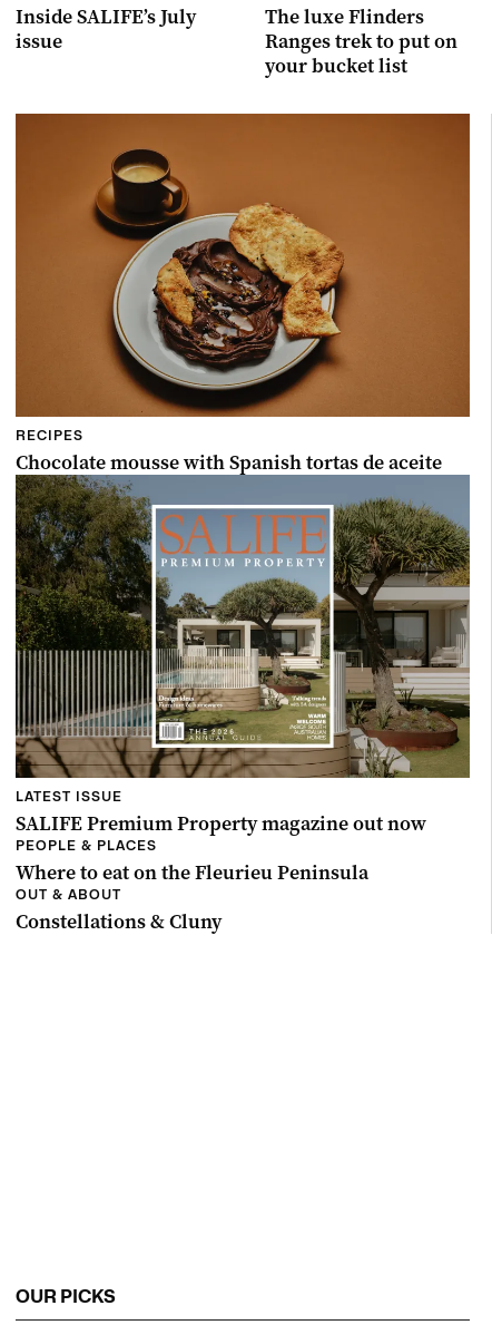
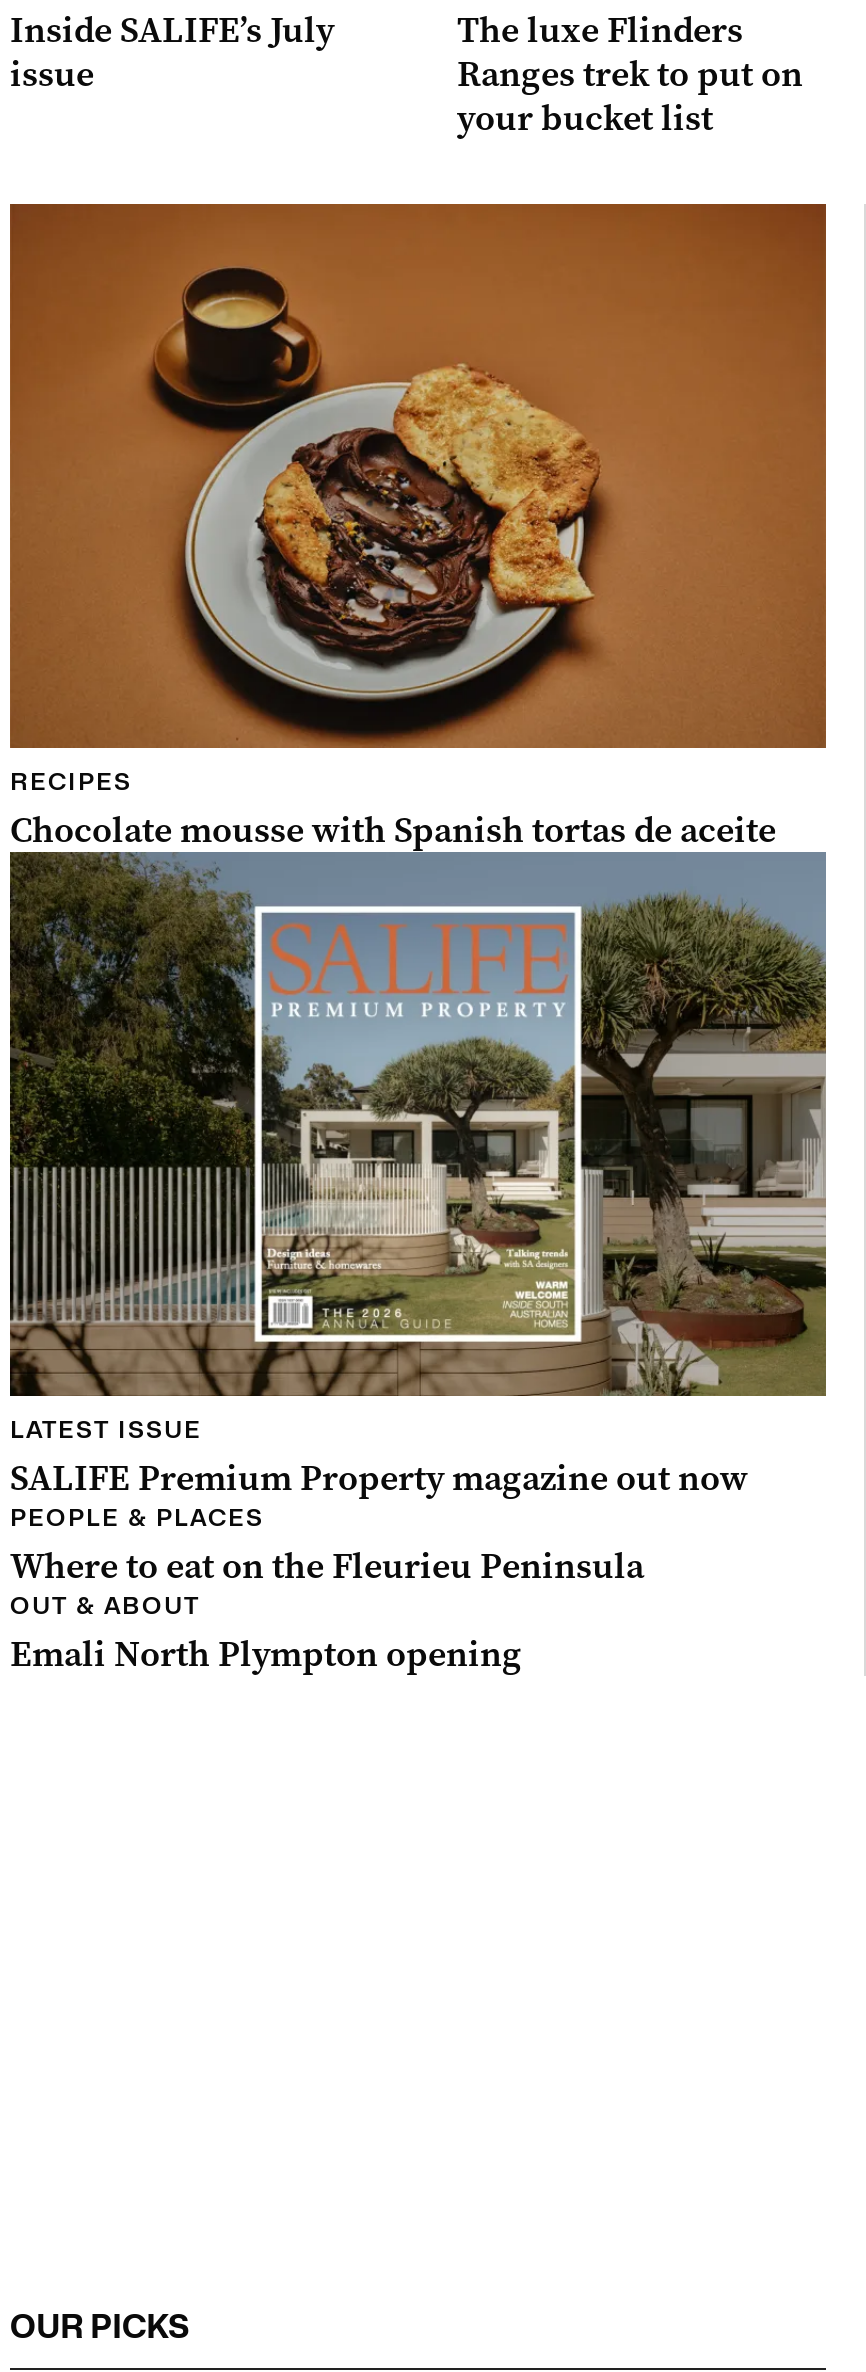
[16,908,222,935] Constellations & Cluny -> [10,1630,522,1678] Emali North Plympton opening

